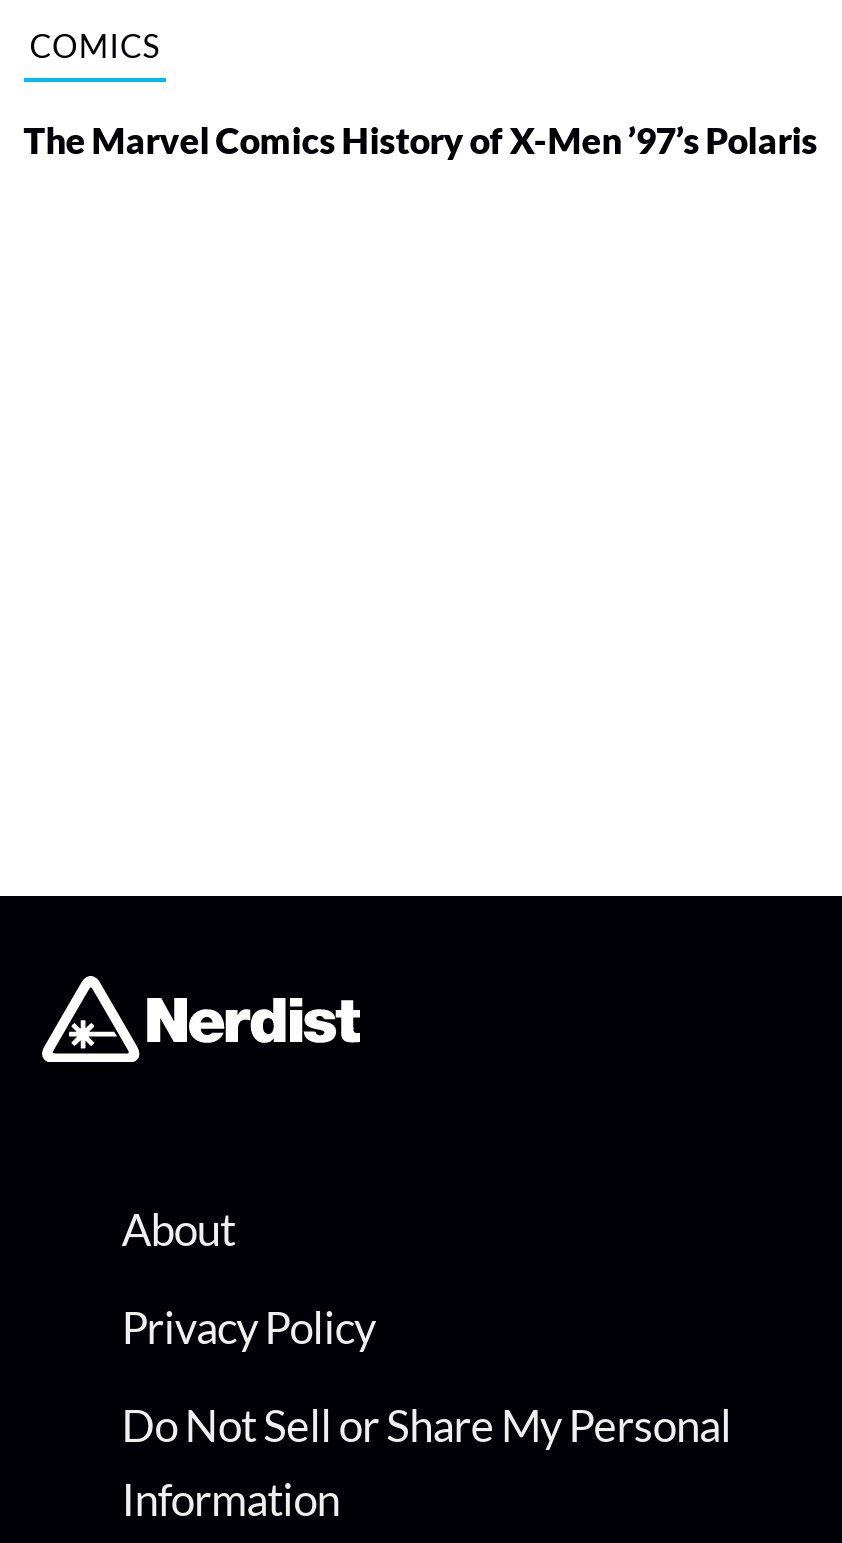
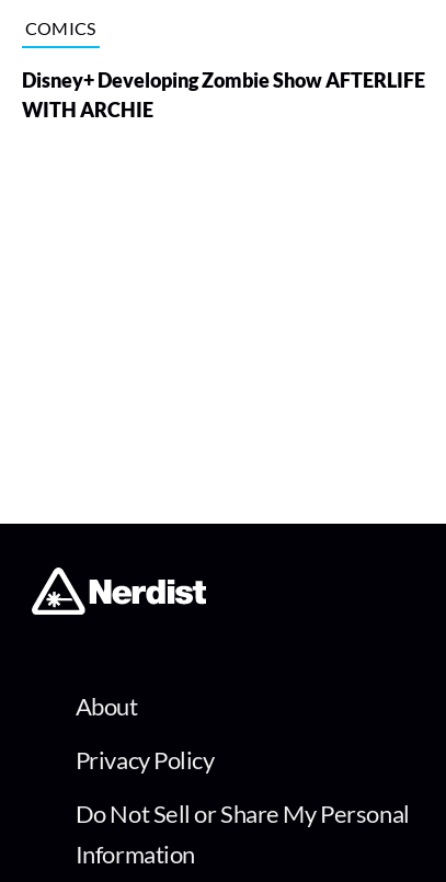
[23,117,817,161] The Marvel Comics History of X-Men ’97’s Polaris -> [22,67,425,121] Disney+ Developing Zombie Show AFTERLIFE | WITH ARCHIE

